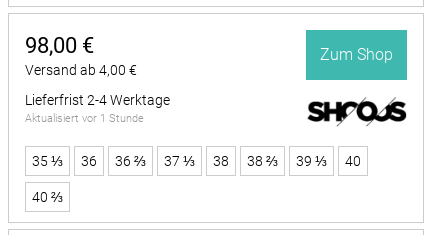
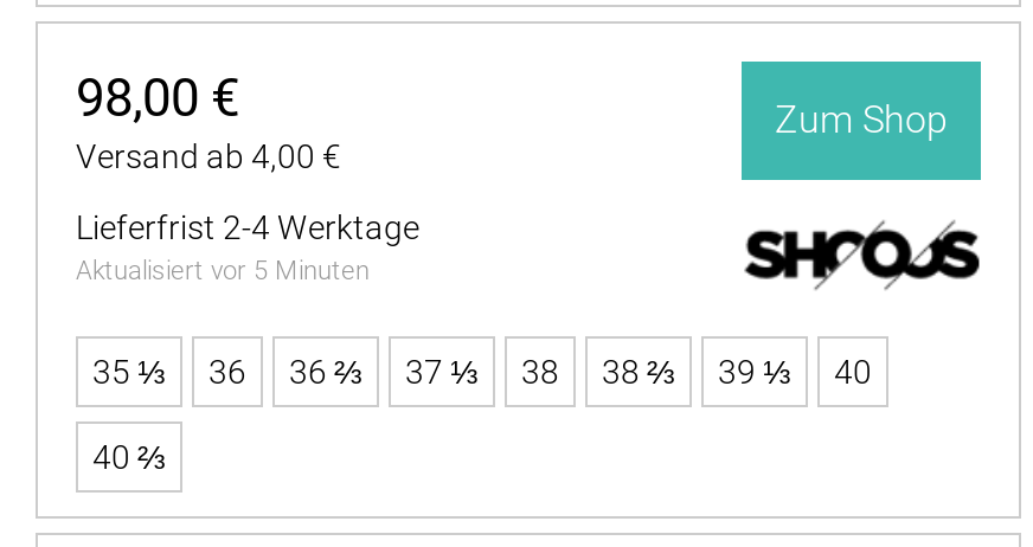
[25,112,144,125] Aktualisiert vor 1 Stunde -> [76,256,370,287] Aktualisiert vor 5 Minuten

